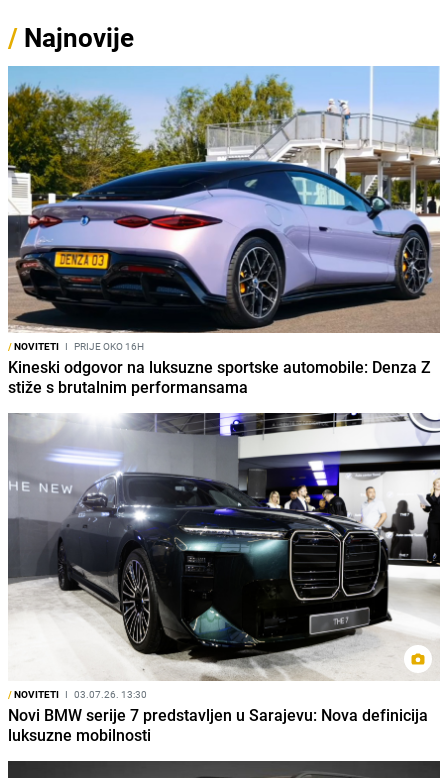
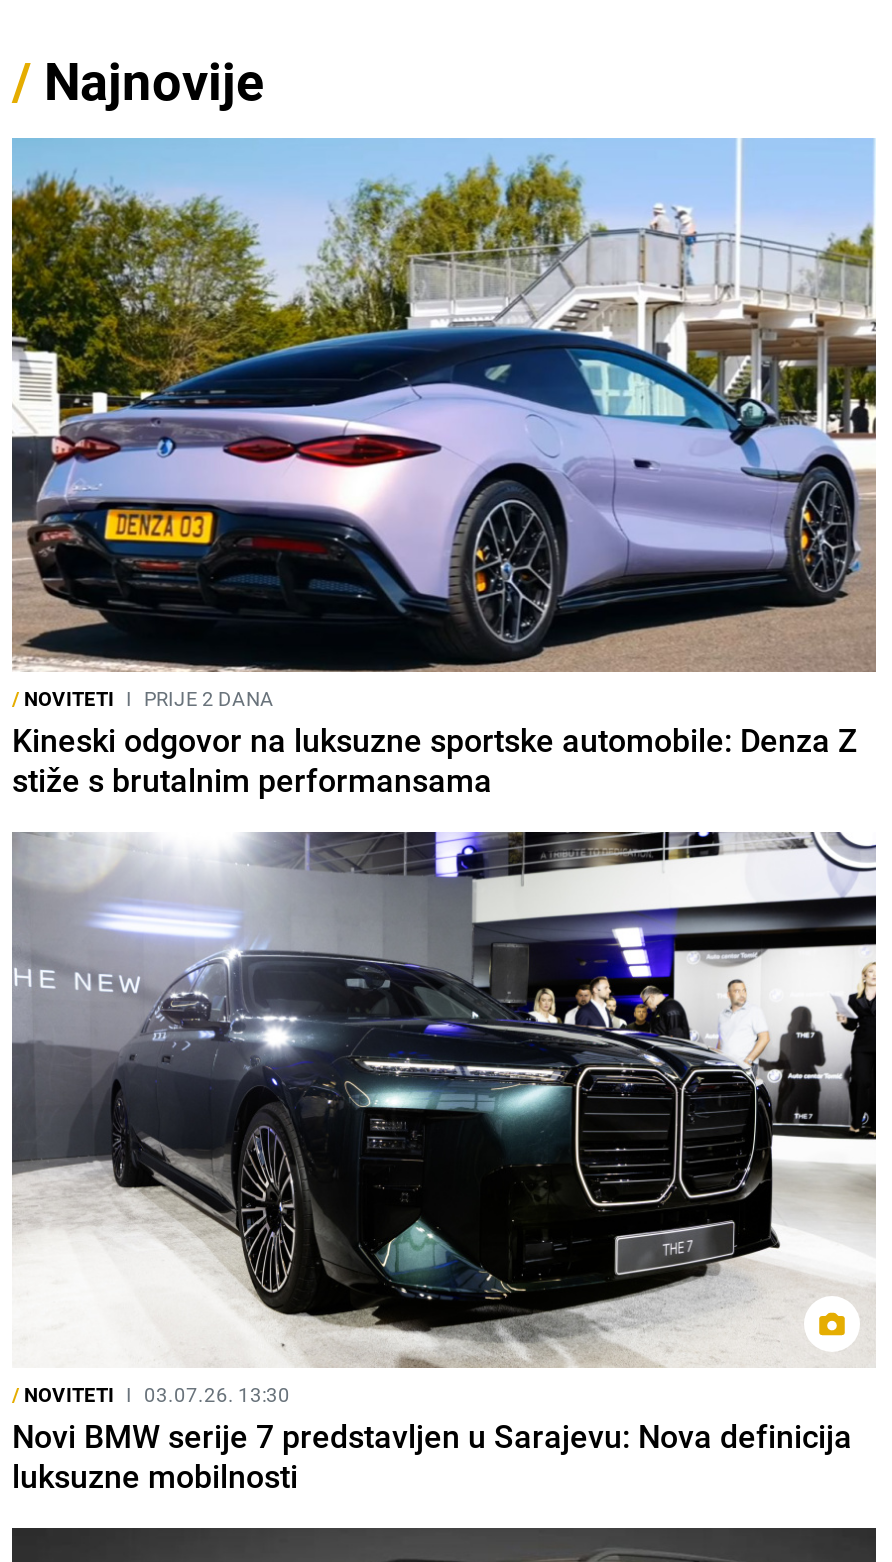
[8,339,144,353] / NOVITETI I PRIJE OKO 16H -> [12,685,274,713] / NOVITETI I PRIJE 2 DANA

